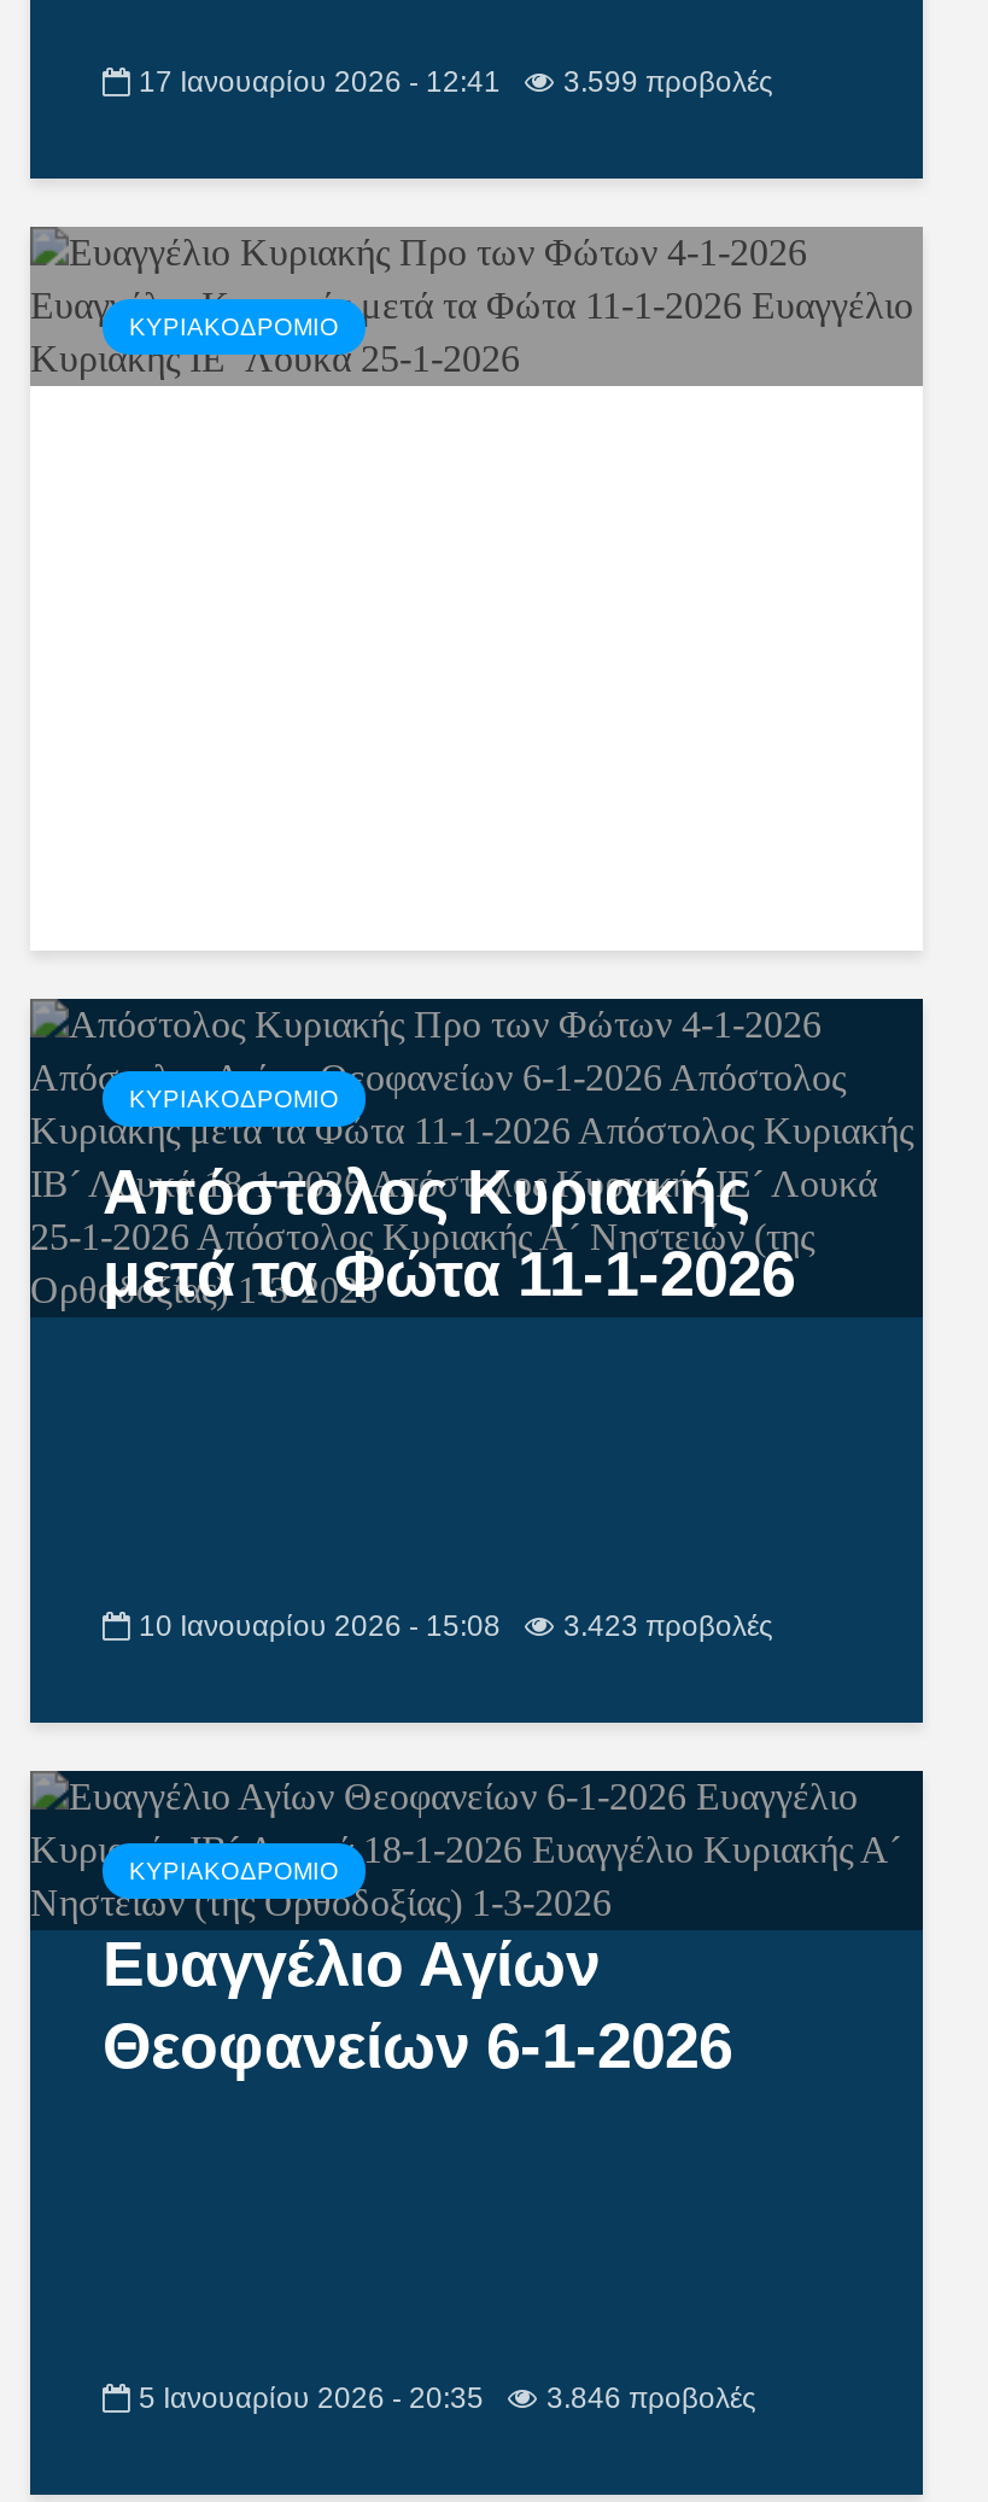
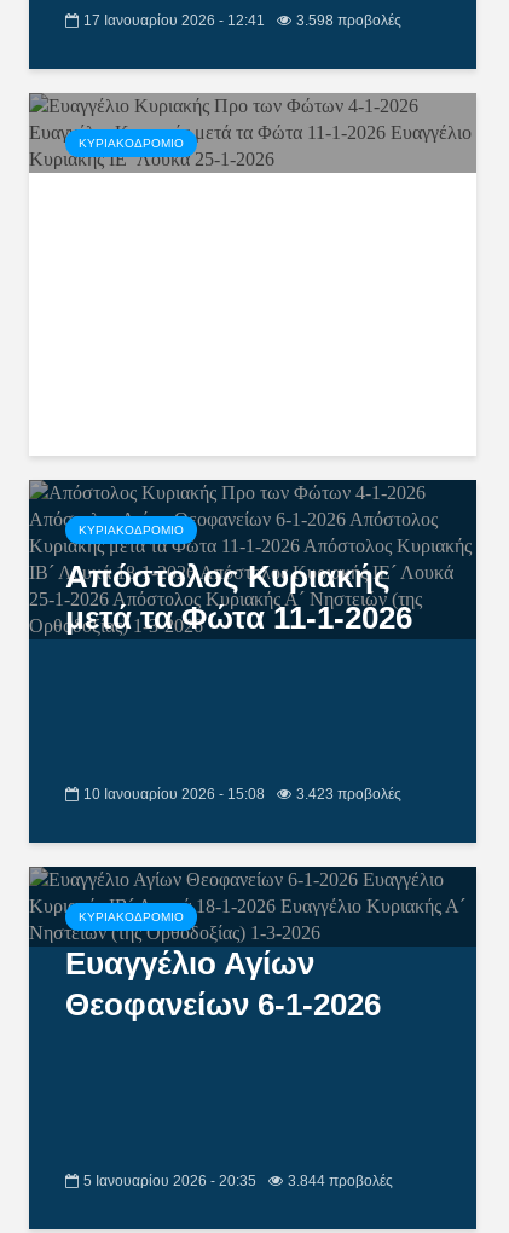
[139,65,773,98] 17 Ιανουαρίου 2026 - 12:41 3.599 προβολές -> [83,12,401,29] 17 Ιανουαρίου 2026 - 12:41 3.598 προβολές
[139,2381,756,2415] 5 Ιανουαρίου 2026 - 20:35 3.846 προβολές -> [83,1172,393,1189] 5 Ιανουαρίου 2026 - 20:35 3.844 προβολές

